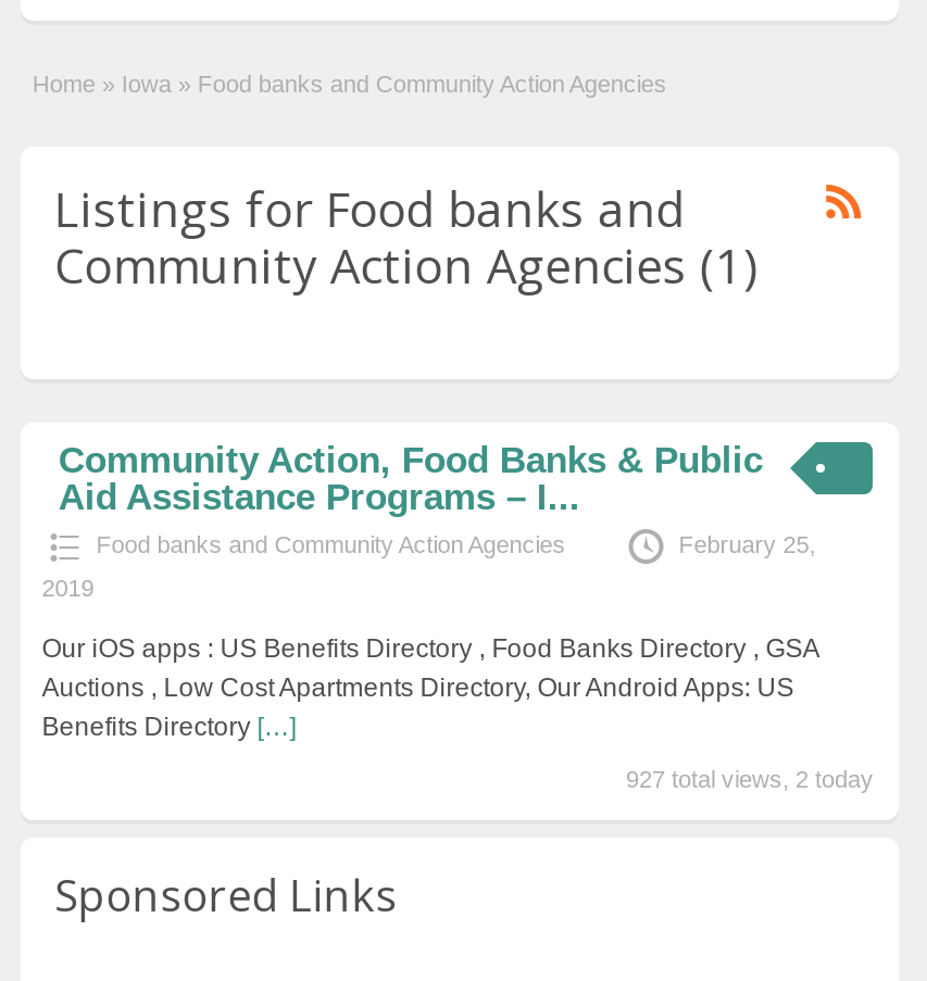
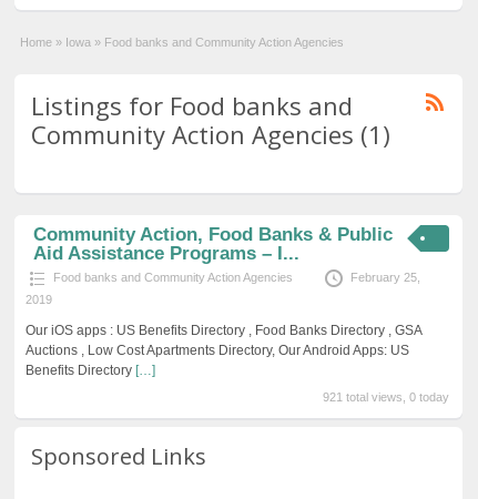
[626,767,874,793] 927 total views, 2 today -> [323,391,450,404] 921 total views, 0 today

